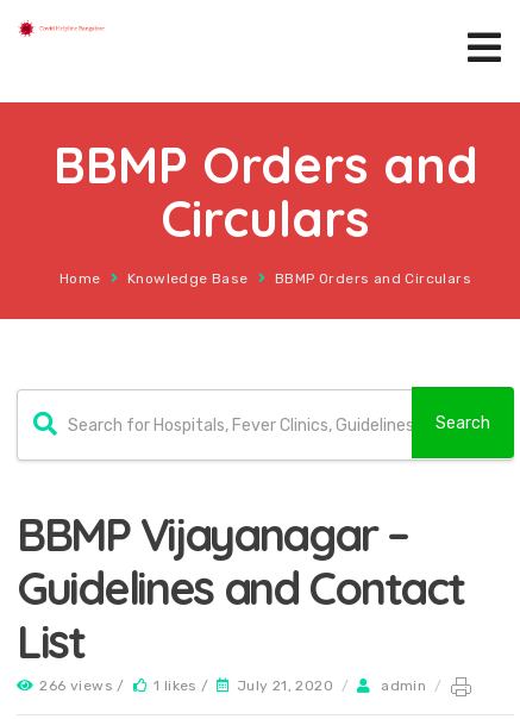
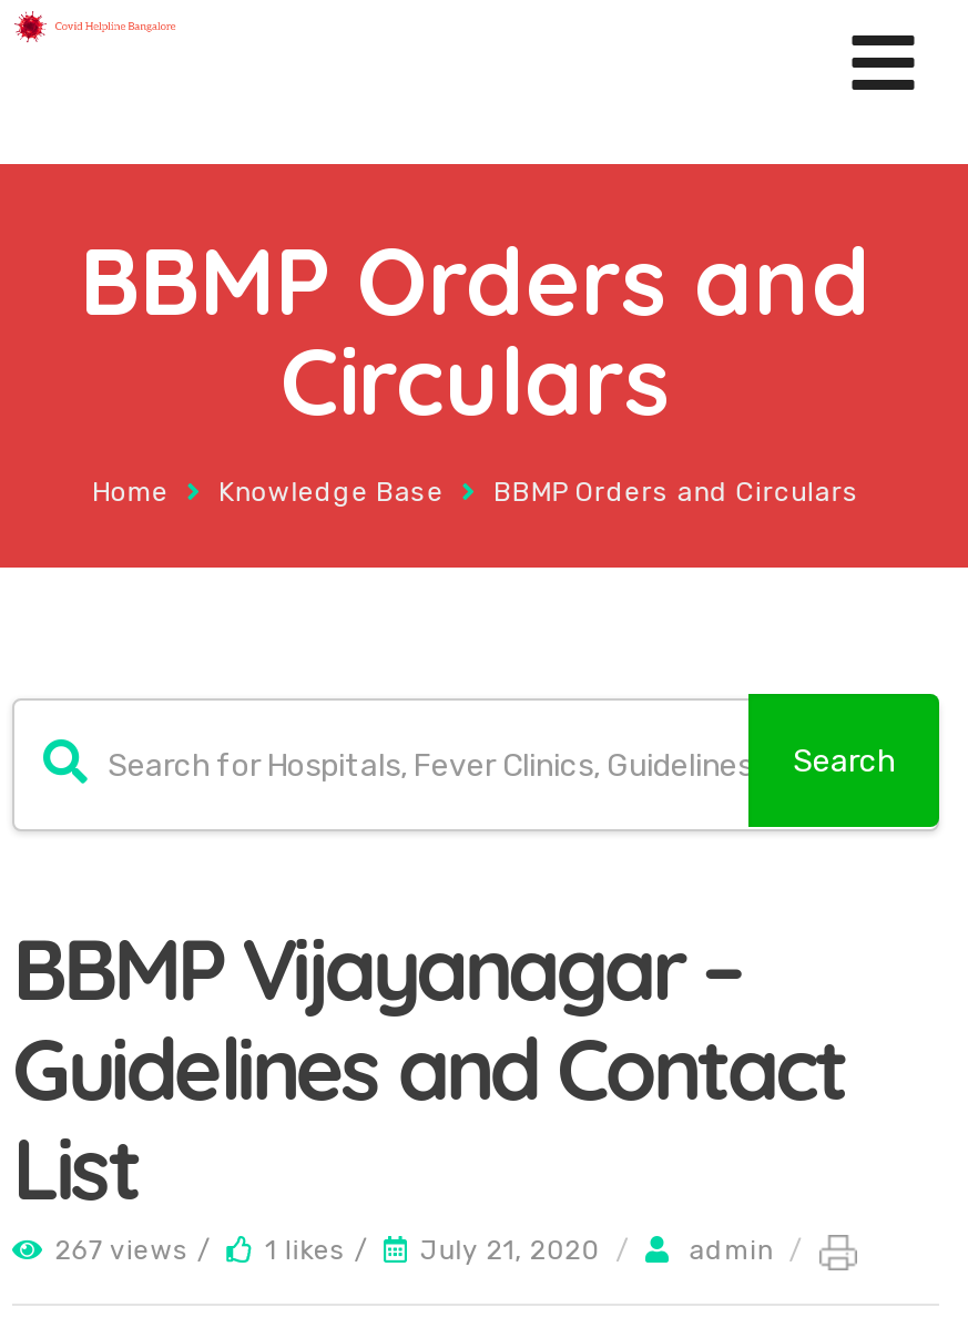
[40,677,442,694] 266 views / 1 likes / July 21, 2020 / admin / -> [55,1235,803,1266] 267 views / 1 likes / July 21, 2020 / admin /

